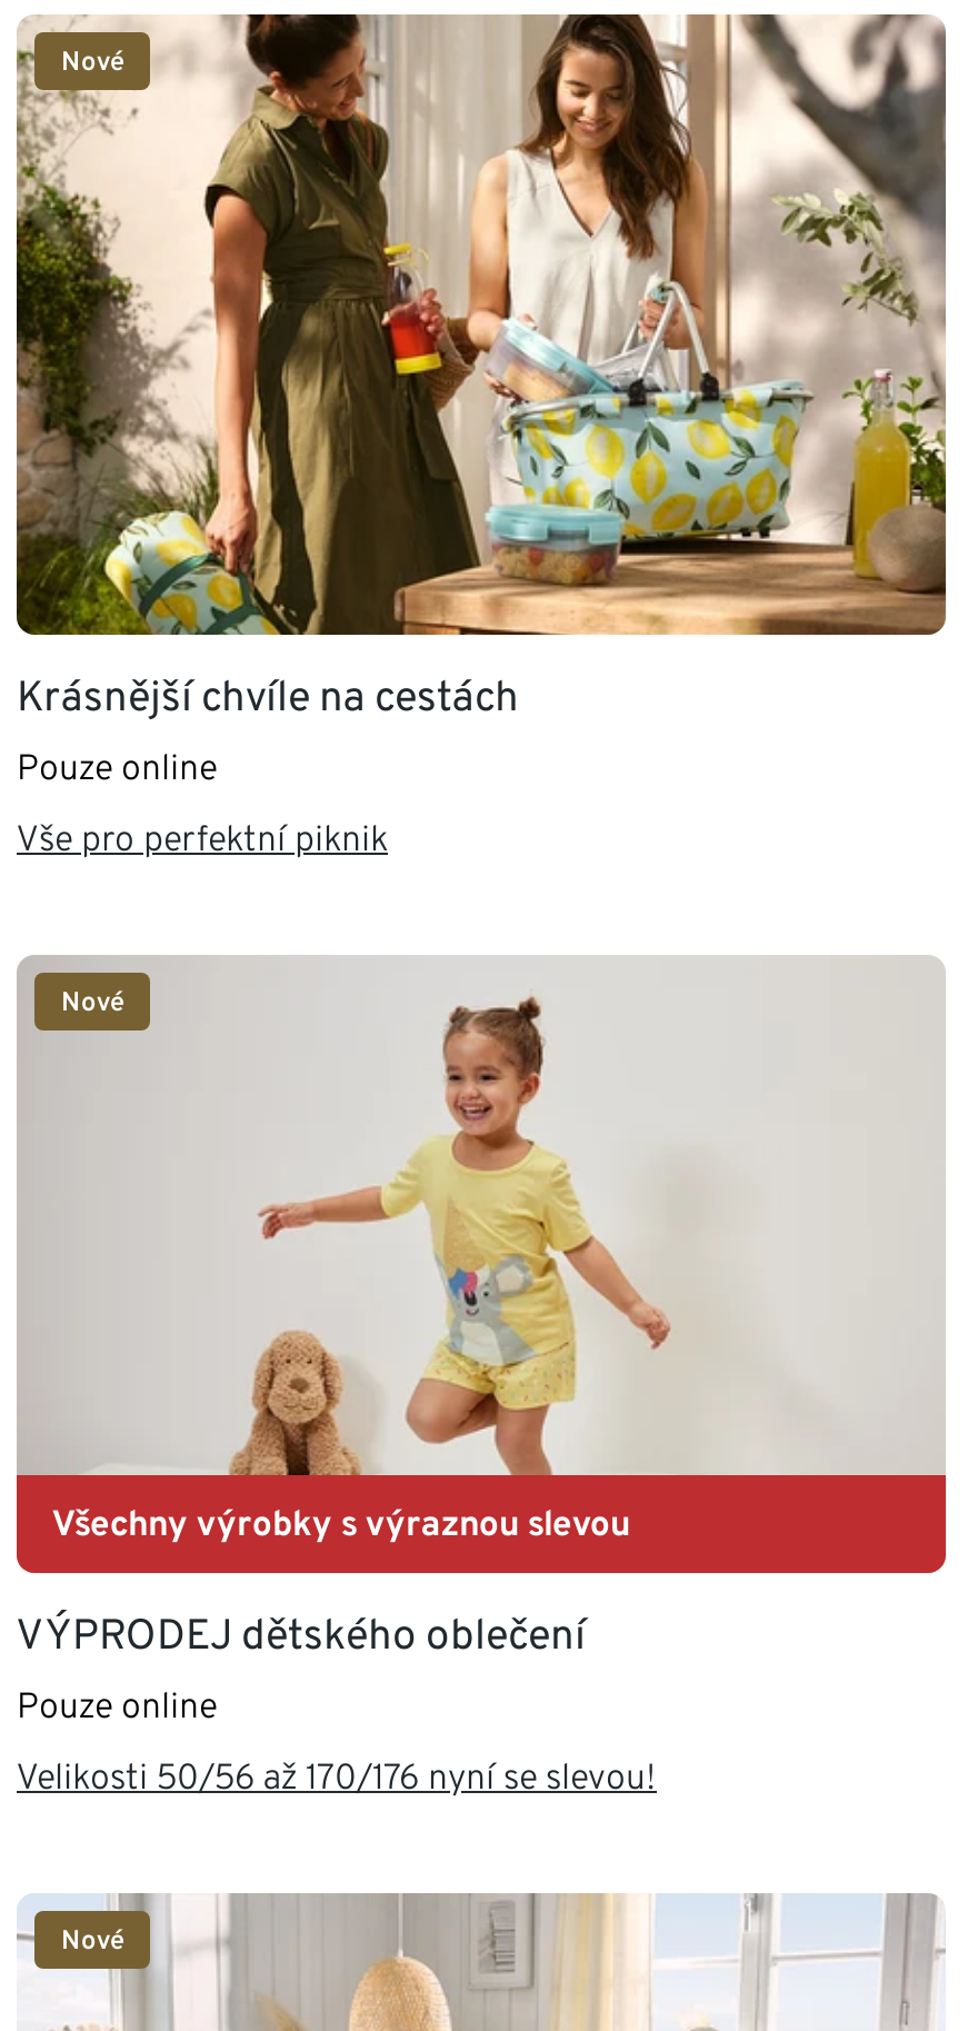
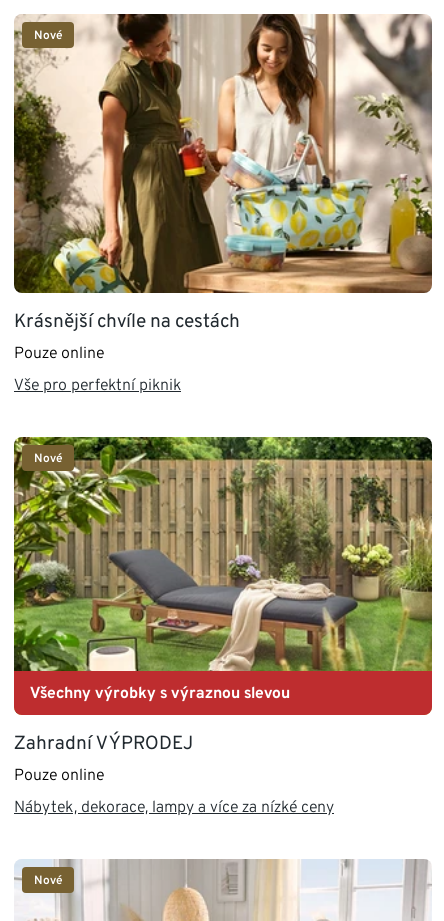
[17,955,946,1477] [image] -> [13,436,433,672] [image]
[17,1609,586,1660] VÝPRODEJ dětského oblečení -> [14,731,193,754] Zahradní VÝPRODEJ
[17,1756,657,1798] Velikosti 50/56 až 170/176 nyní se slevou! -> [14,797,334,816] Nábytek, dekorace, lampy a více za nízké ceny

